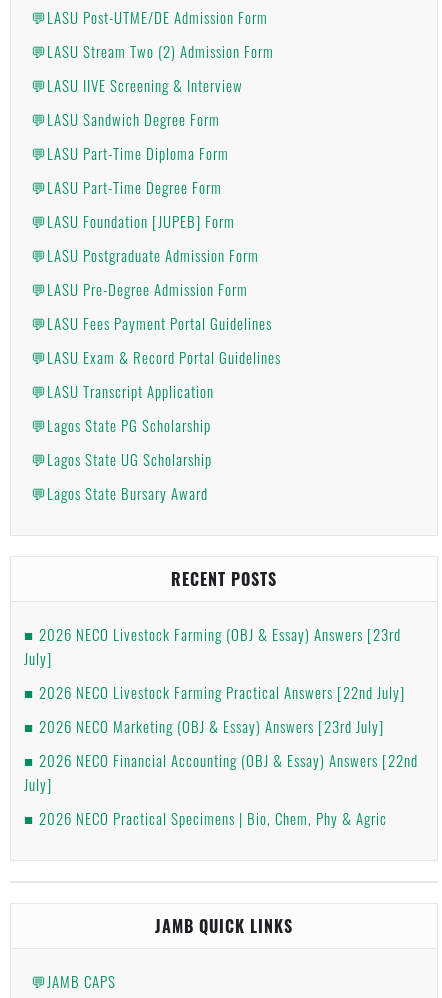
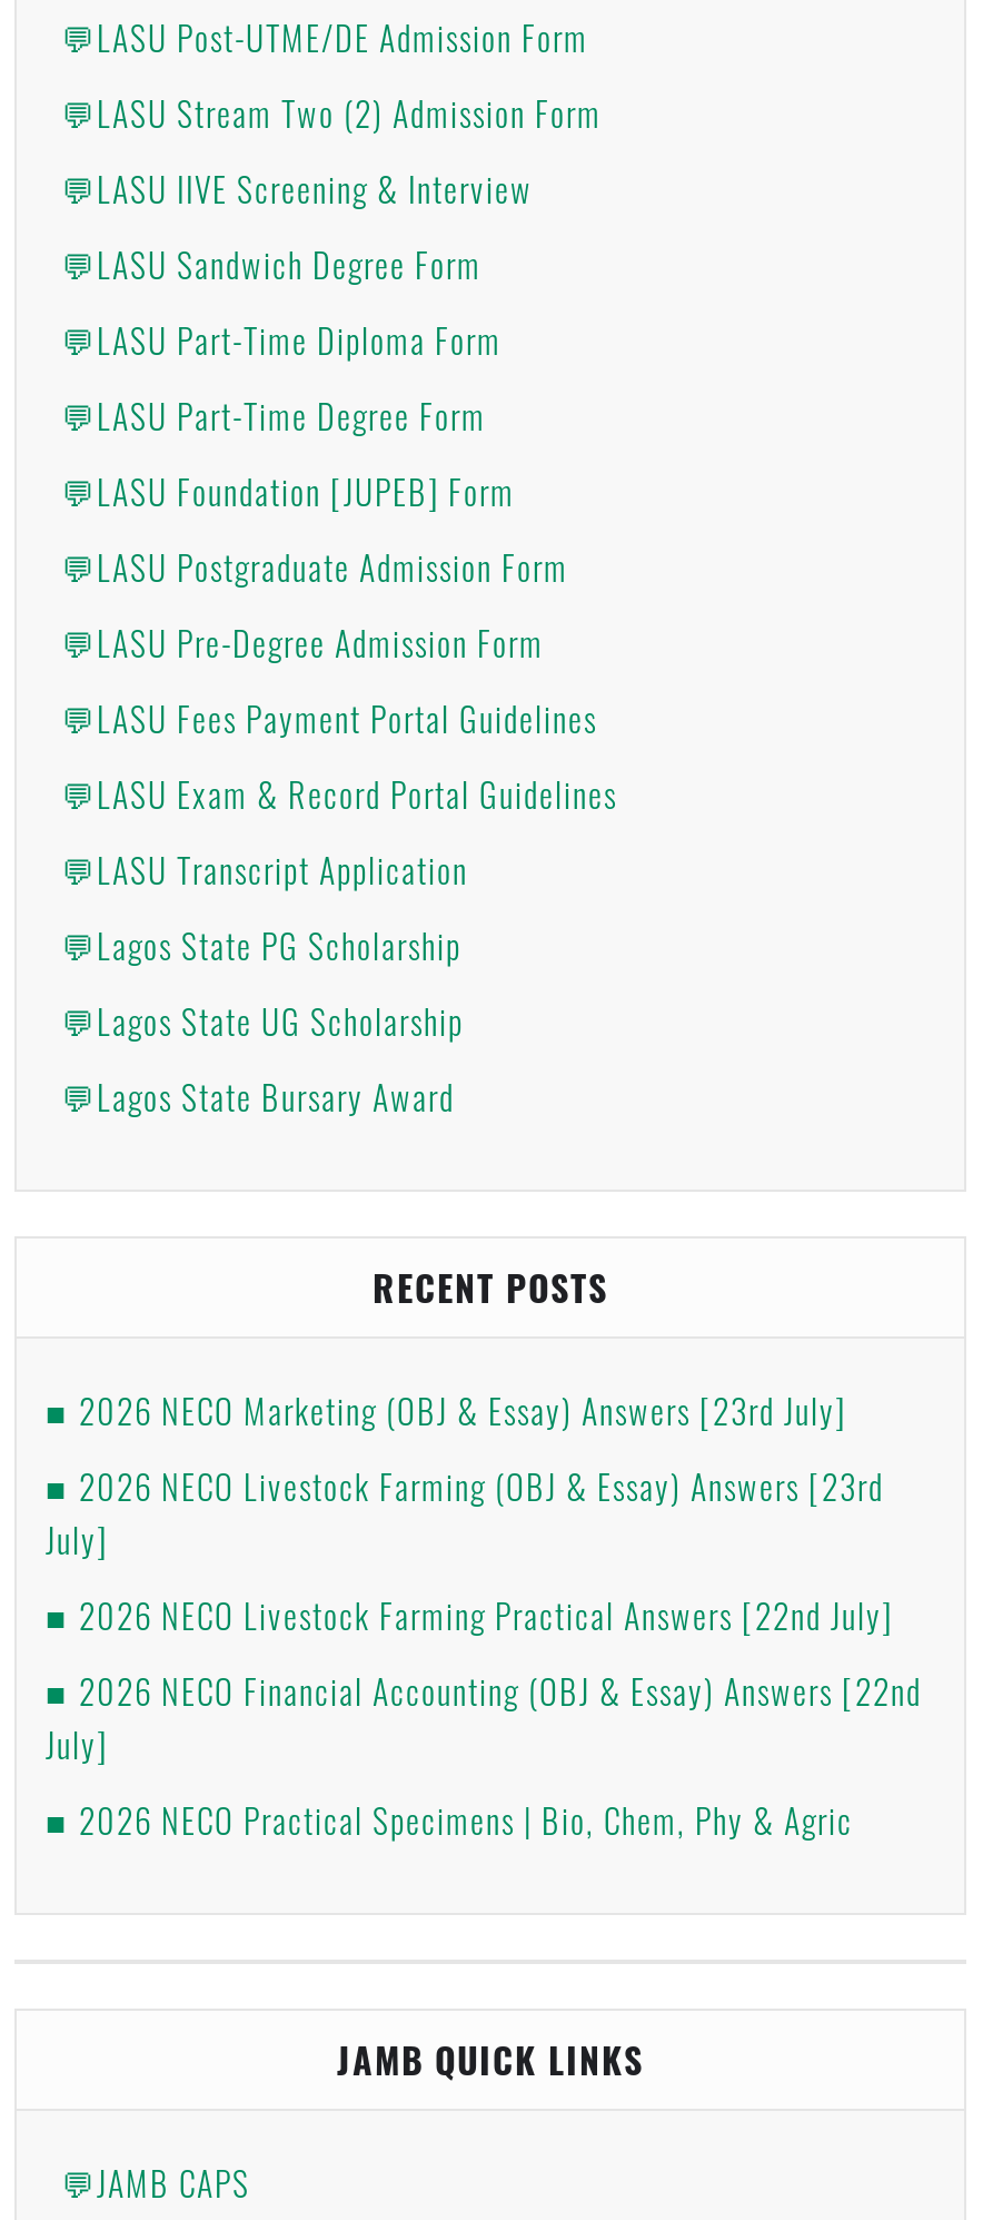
moved [24,623,405,703] -> [46,1461,893,1639]: 2026 NECO Livestock Farming (OBJ & Essay) Answers [23rd | July] | 2026 NECO Livestock Farming Practical Answers [22nd July]
moved [39,715,384,737] -> [79,1385,846,1434]: 2026 NECO Marketing (OBJ & Essay) Answers [23rd July]

